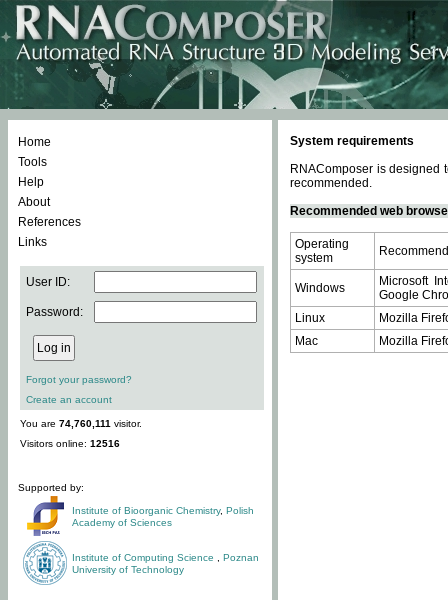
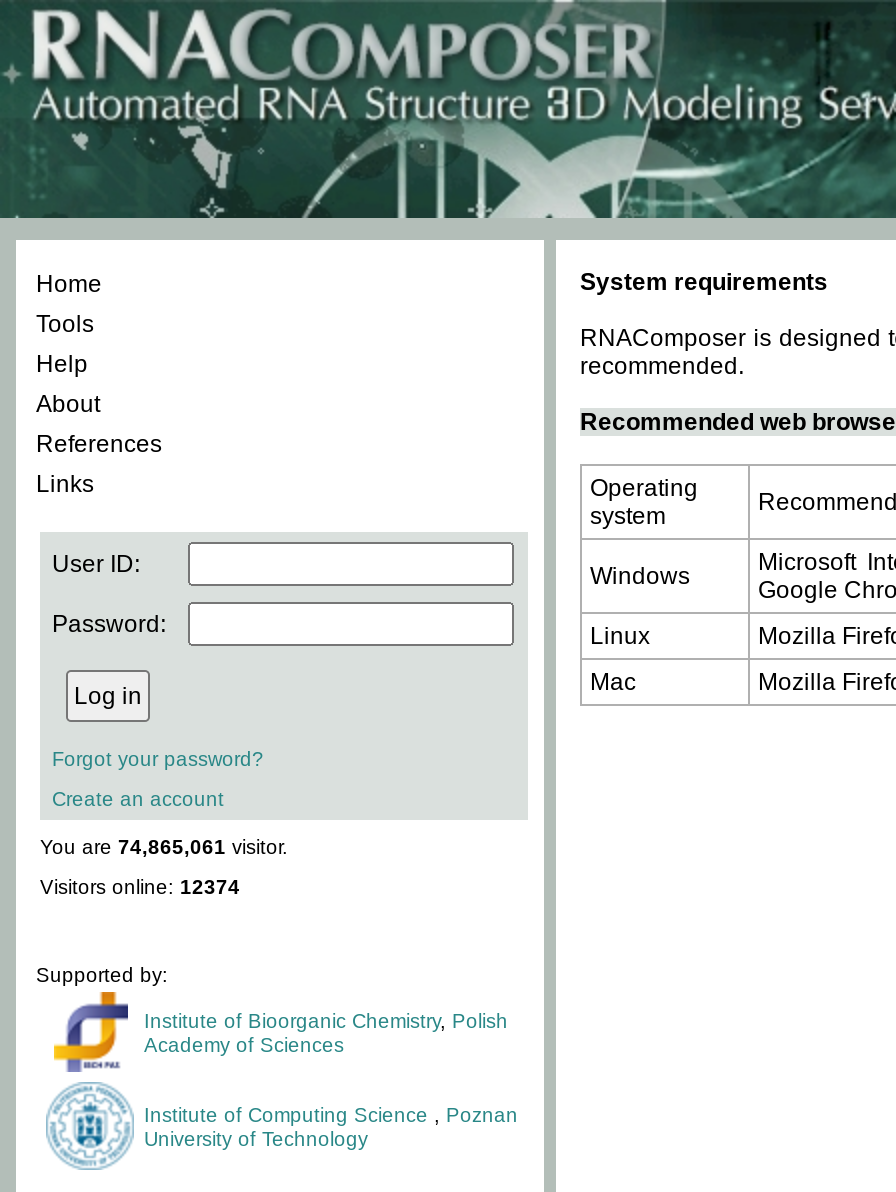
[20,418,142,429] You are 74,760,111 visitor. -> [40,836,288,858] You are 74,865,061 visitor.
[20,438,120,449] Visitors online: 12516 -> [40,876,240,898] Visitors online: 12374

